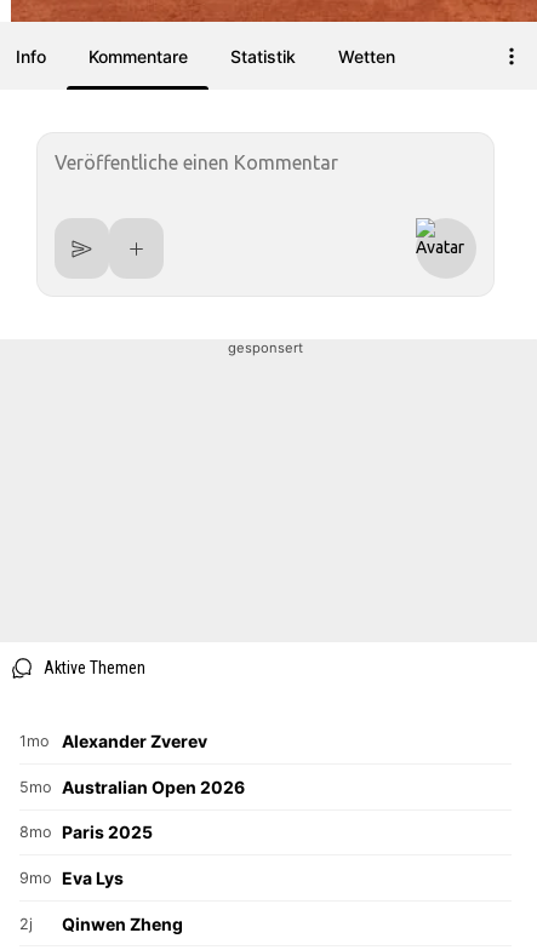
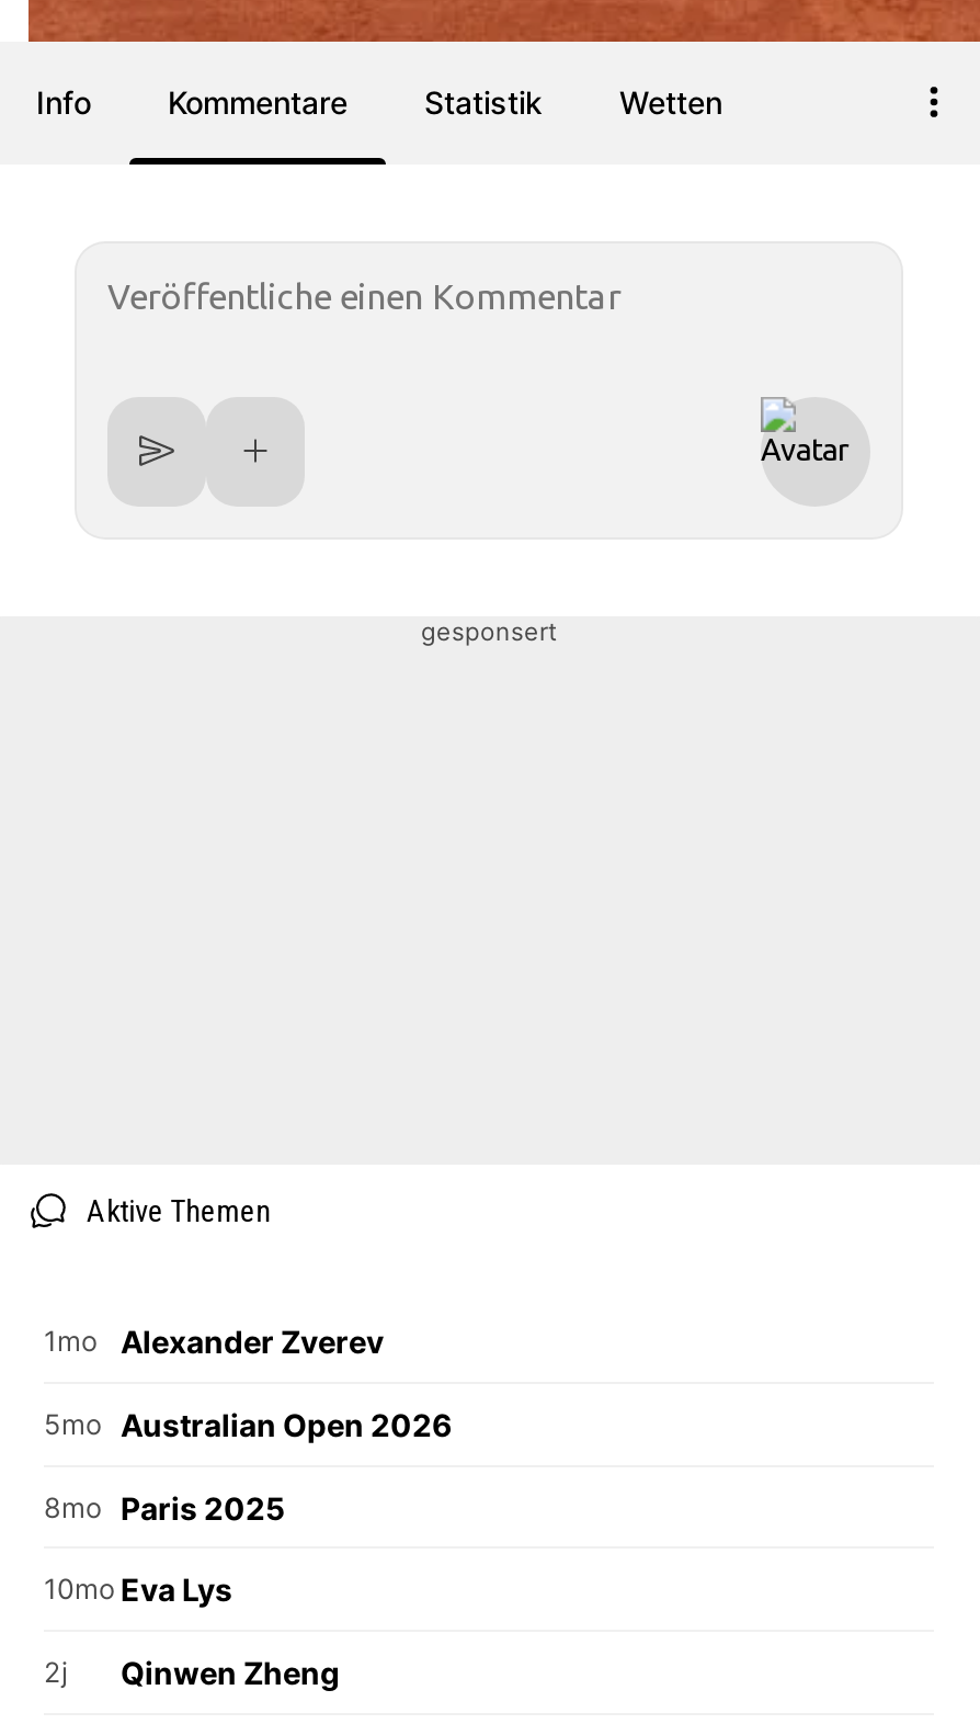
[19,868,124,888] 9mo Eva Lys -> [44,1570,232,1608] 10mo Eva Lys

